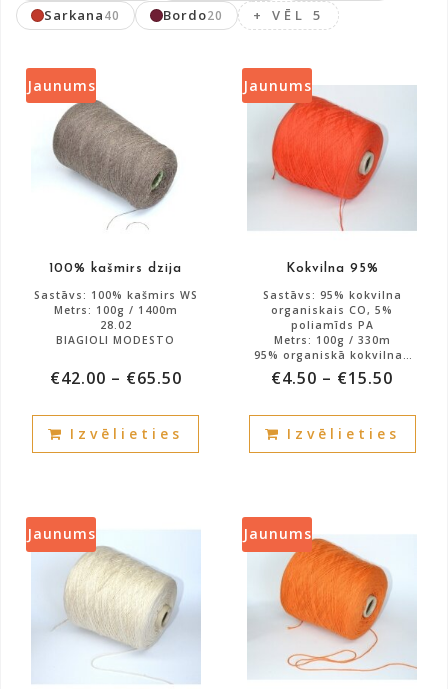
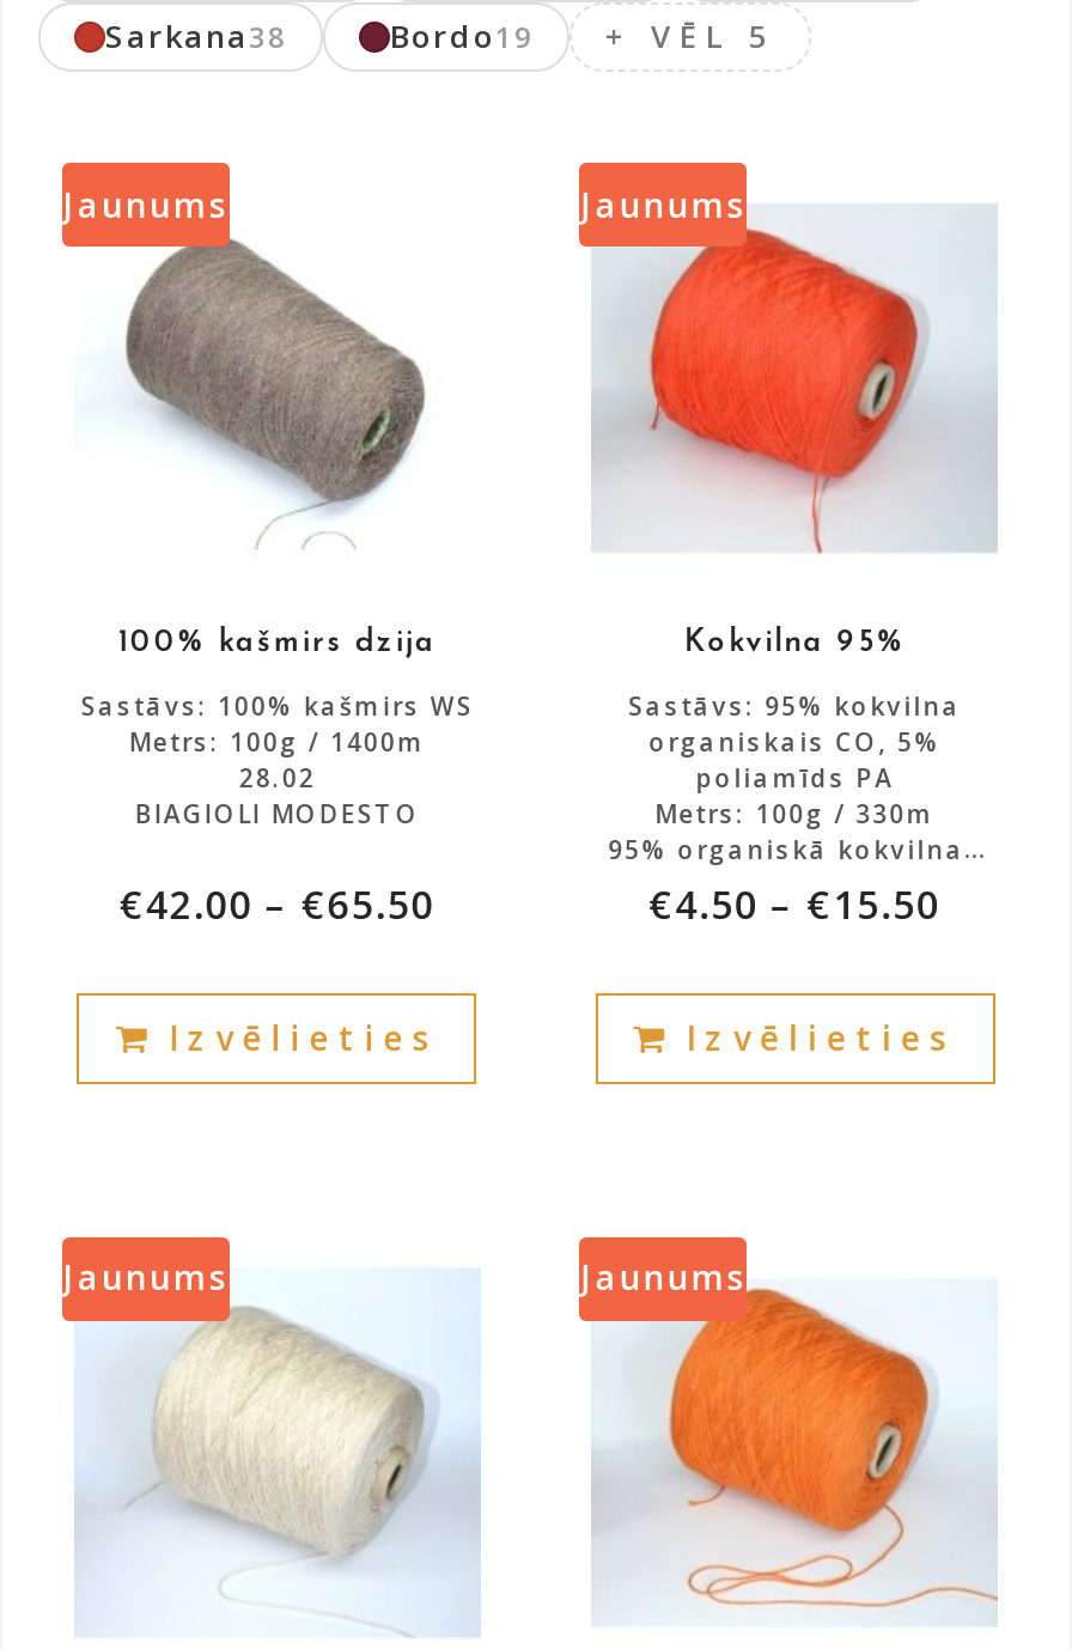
[44,6,120,24] Sarkana40 -> [105,14,287,57] Sarkana38
[163,6,324,24] Bordo20 + VĒL 5 -> [390,14,775,57] Bordo19 + VĒL 5

